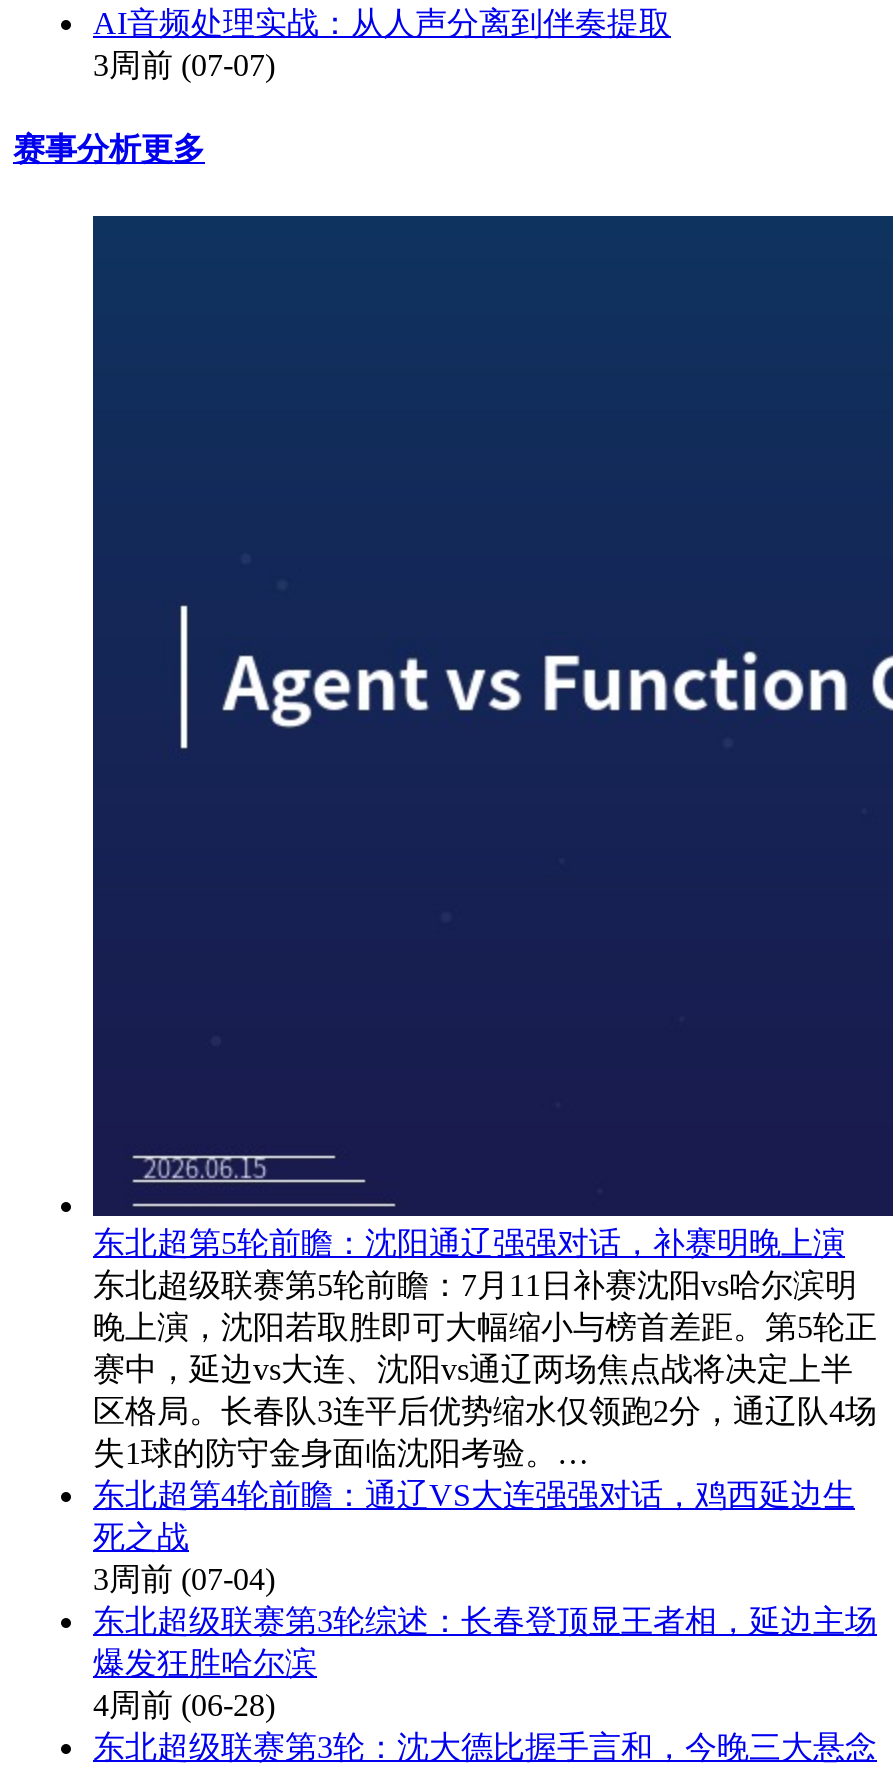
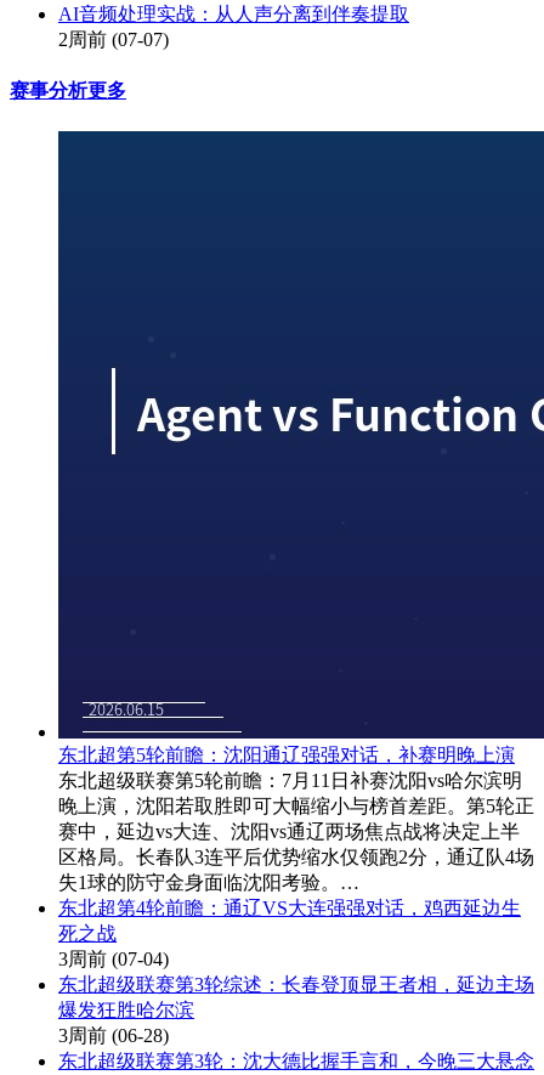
[93,48,275,82] 3周前(07-07) -> [58,29,169,50] 2周前(07-07)
[93,1687,275,1721] 4周前(06-28) -> [58,1025,169,1045] 3周前(06-28)

